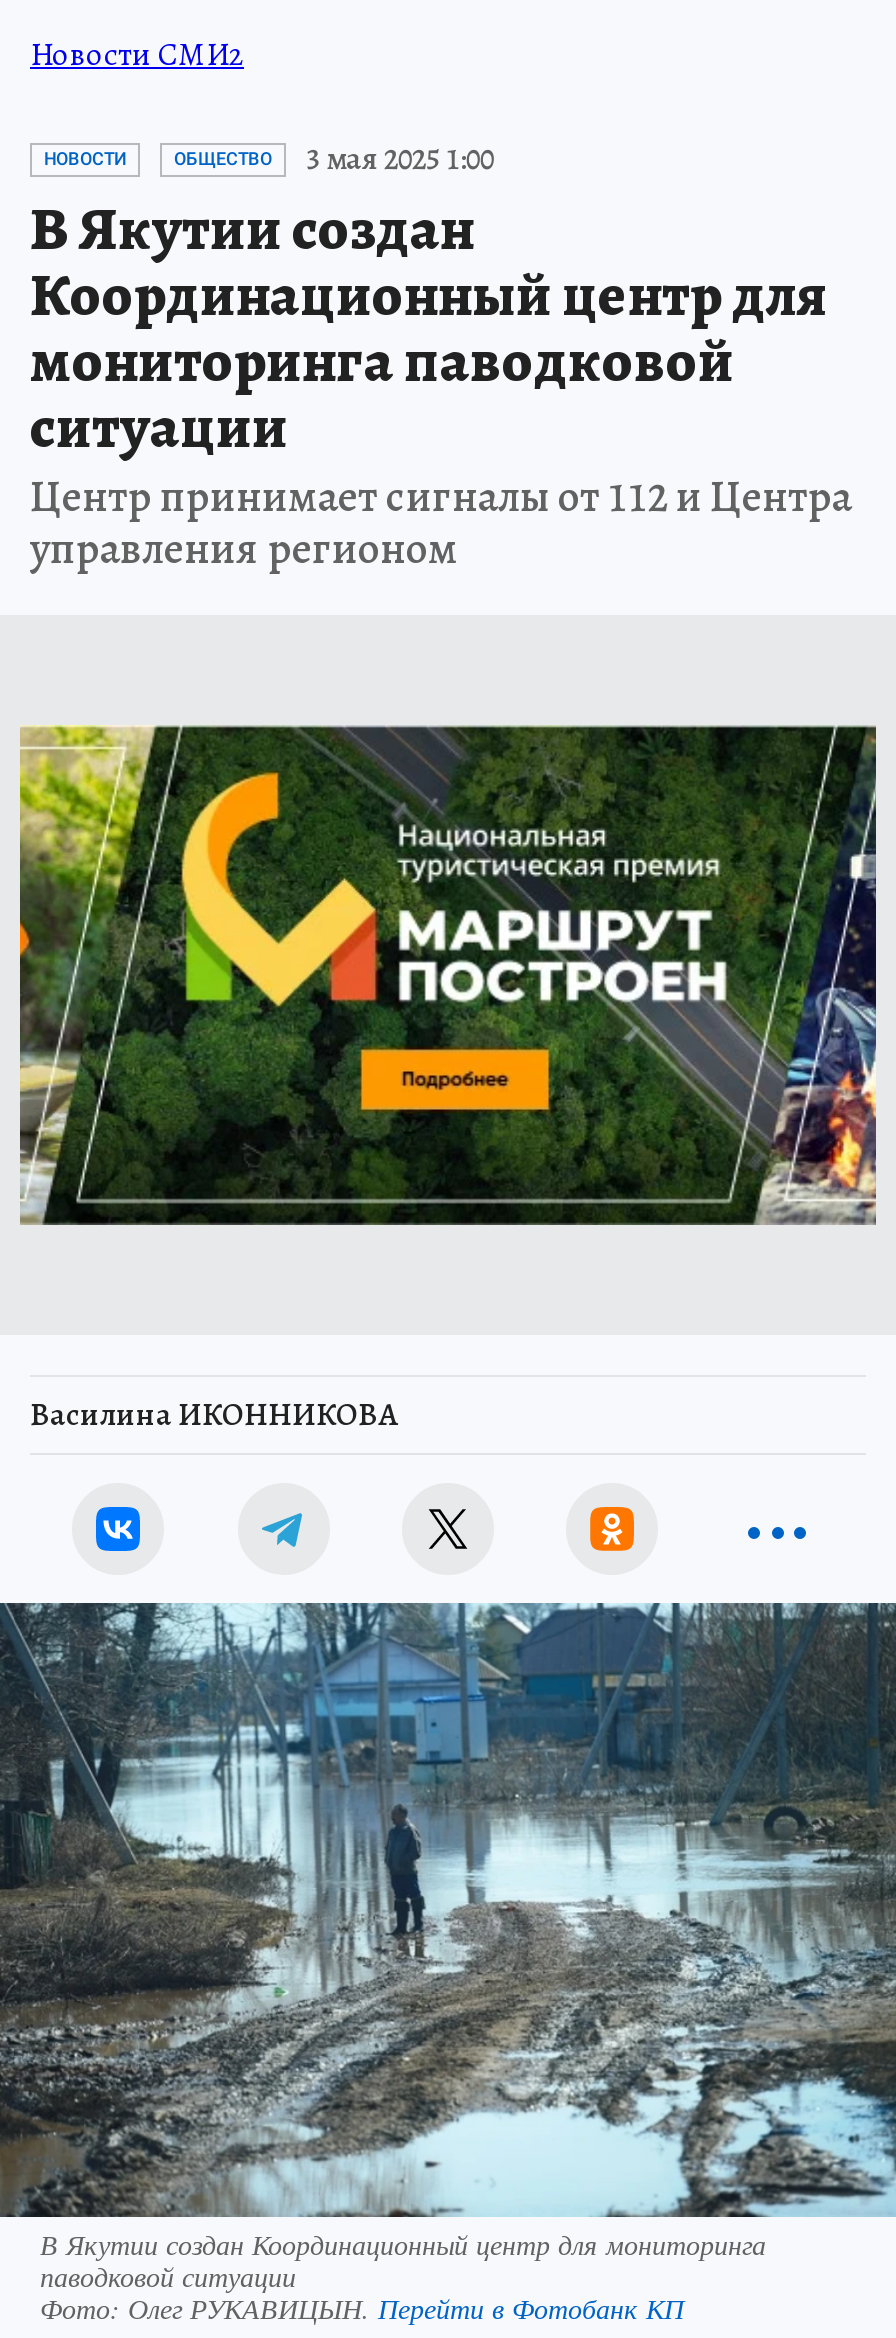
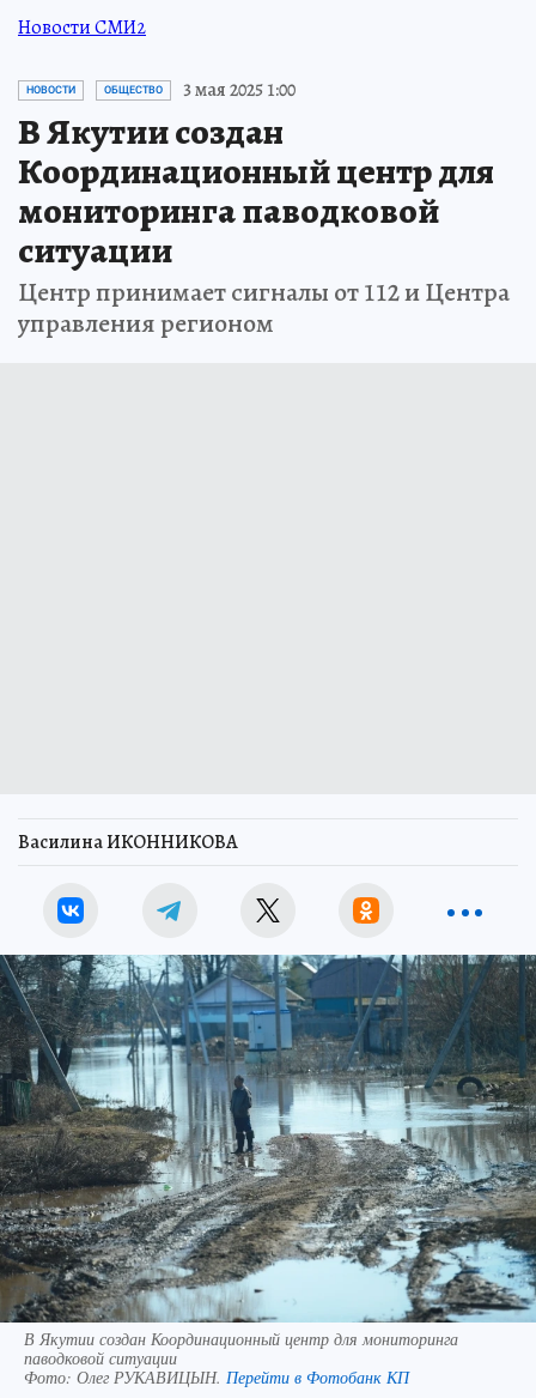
[18,723,878,1227] [image] -> none

